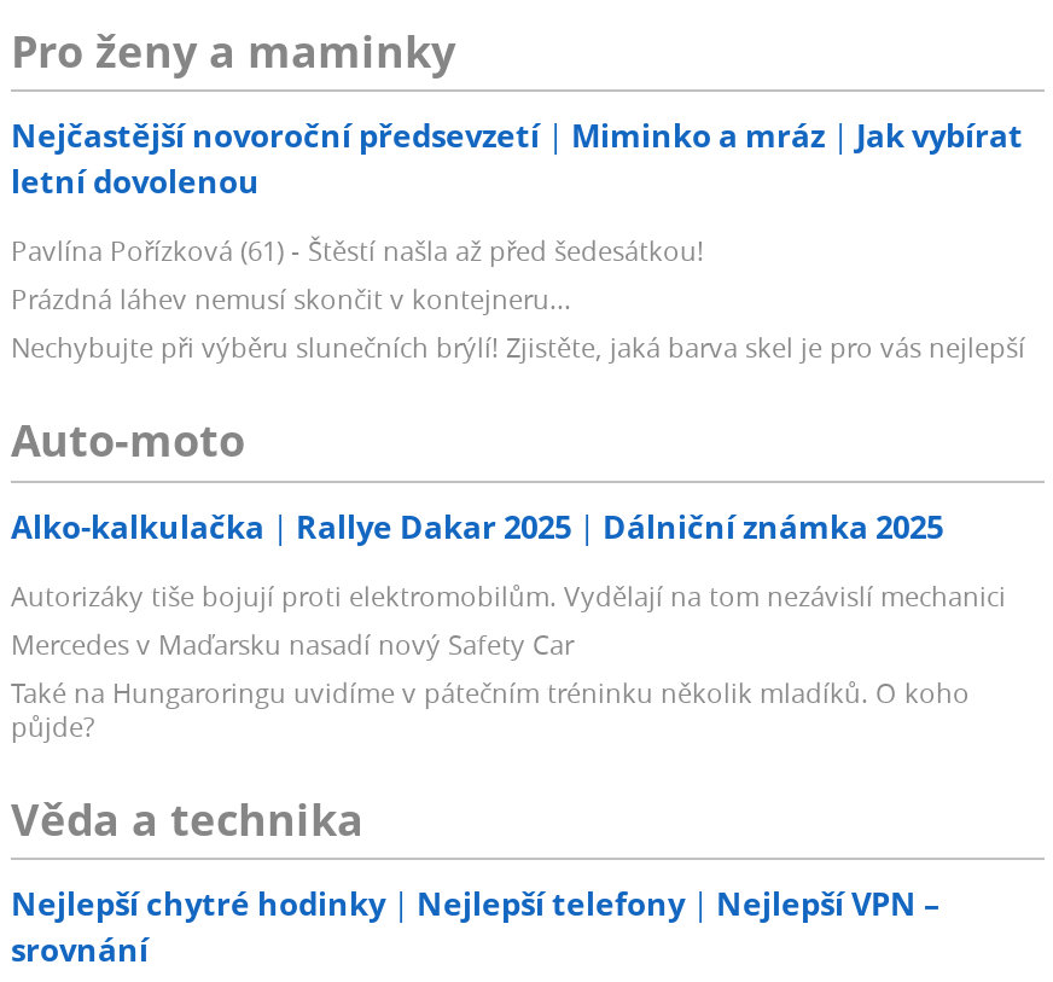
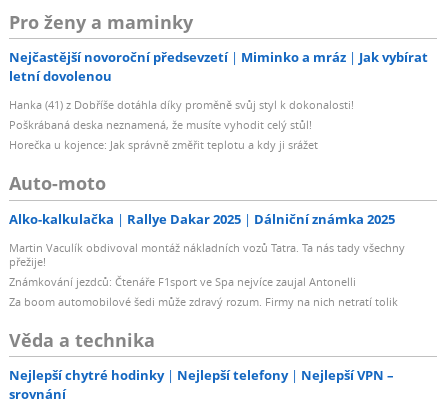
[11,232,1025,365] Pavlína Pořízková (61) - Štěstí našla až před šedesátkou! | Prázdná láhev nemusí skončit v kontejneru... | Nechybujte při výběru slunečních brýlí! Zjistěte, jaká barva skel je pro vás nejlepší -> [9,97,354,152] Hanka (41) z Dobříše dotáhla díky proměně svůj styl k dokonalosti! | Poškrábaná deska neznamená, že musíte vyhodit celý stůl! | Horečka u kojence: Jak správně změřit teplotu a kdy ji srážet
[11,576,1006,743] Autorizáky tiše bojují proti elektromobilům. Vydělají na tom nezávislí mechanici | Mercedes v Maďarsku nasadí nový Safety Car | Také na Hungaroringu uvidíme v pátečním tréninku několik mladíků. O koho | půjde? -> [9,240,405,309] Martin Vaculík obdivoval montáž nákladních vozů Tatra. Ta nás tady všechny | přežije! | Známkování jezdců: Čtenáře F1sport ve Spa nejvíce zaujal Antonelli | Za boom automobilové šedi může zdravý rozum. Firmy na nich netratí tolik

